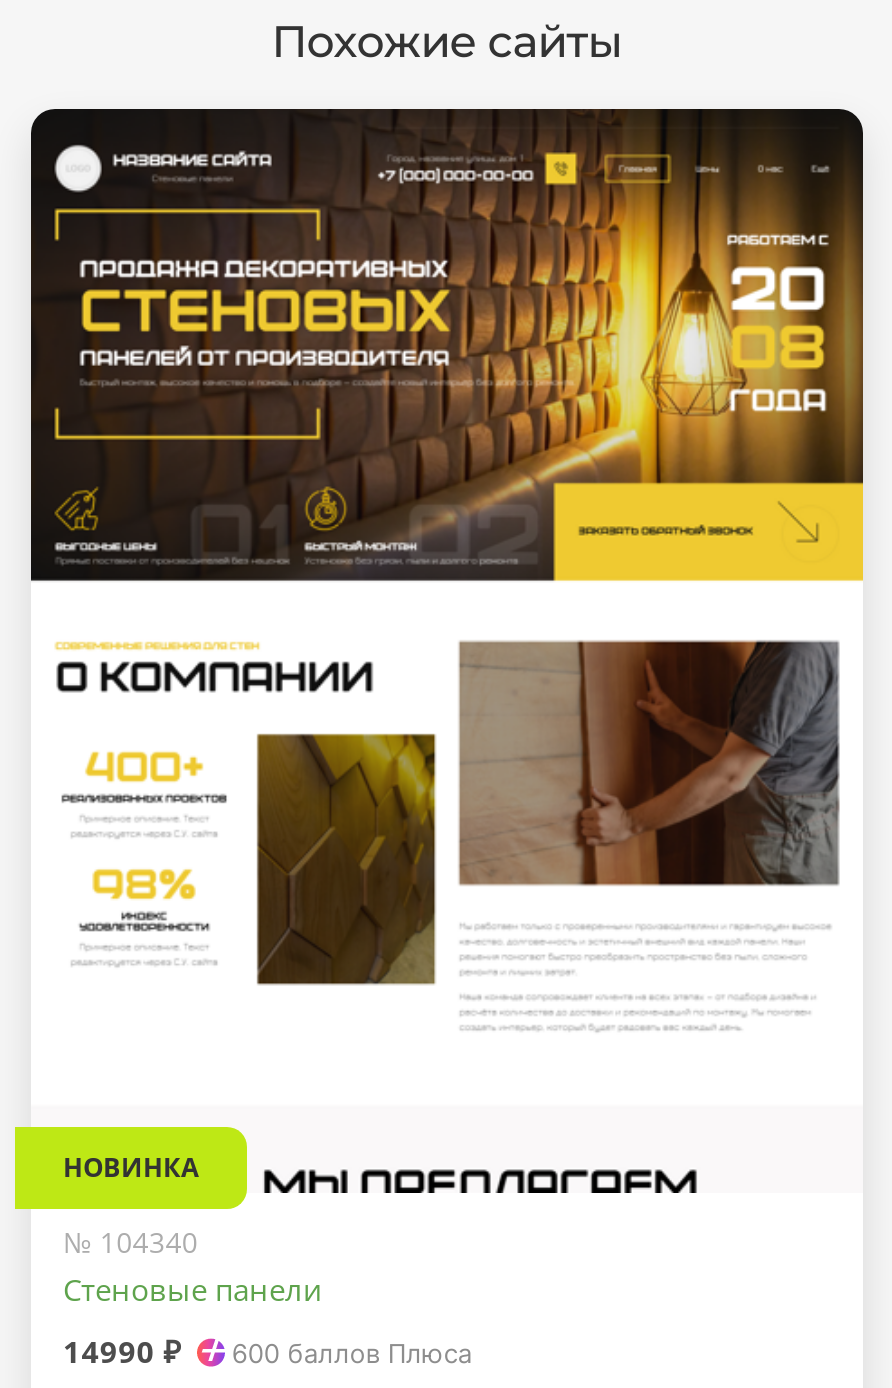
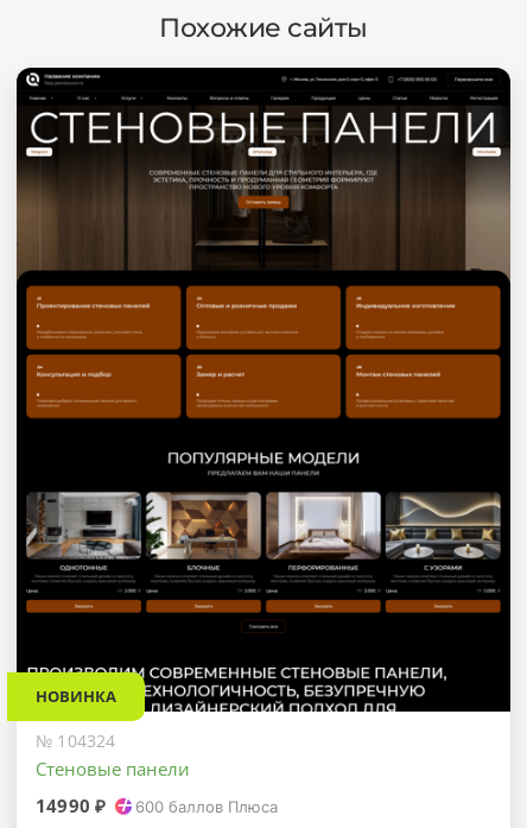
[31,109,865,1261] [image] | № 104340 -> [15,68,512,752] [image] | № 104324

